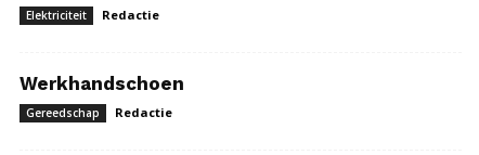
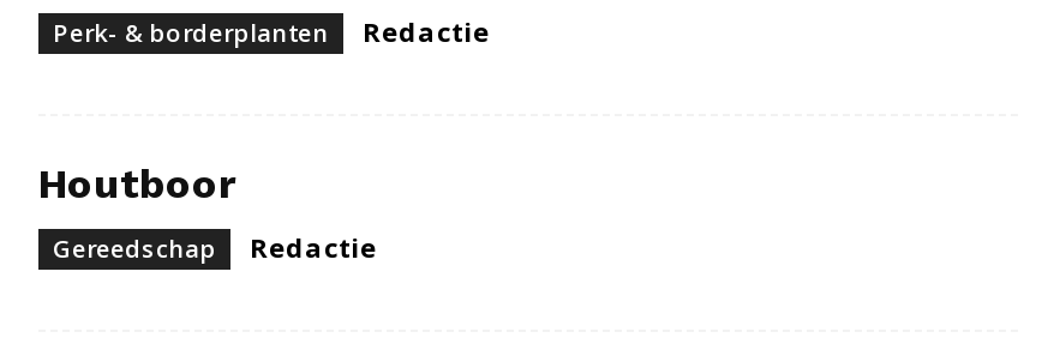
[26,8,87,23] Elektriciteit -> [53,16,329,49] Perk- & borderplanten
[20,73,184,94] Werkhandschoen -> [38,159,235,207] Houtboor

